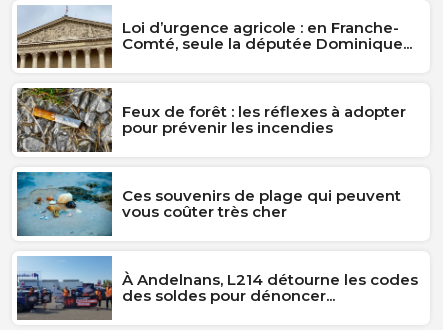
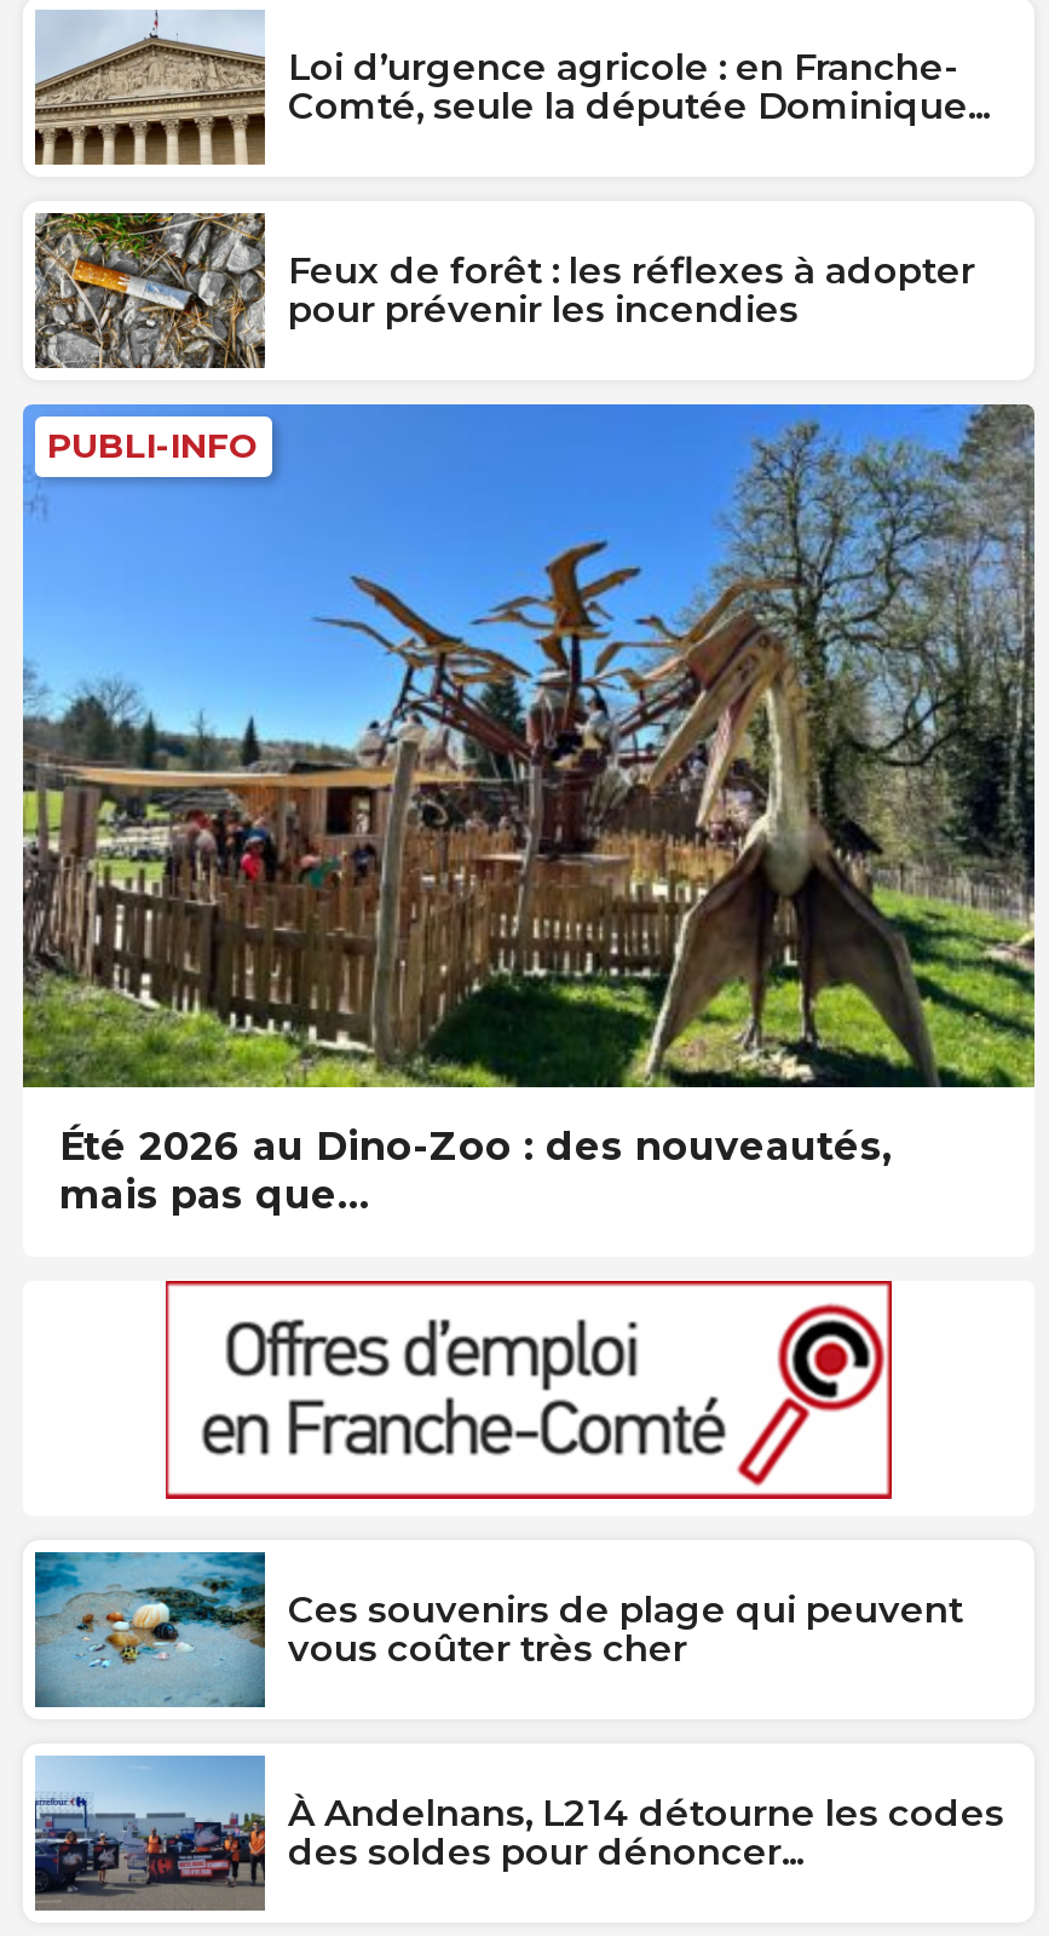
none -> [21,402,1037,1090] [image] | PUBLI-INFO
none -> [59,1124,892,1219] Été 2026 au Dino-Zoo : des nouveautés, | mais pas que…
none -> [163,1279,894,1501] [image]

